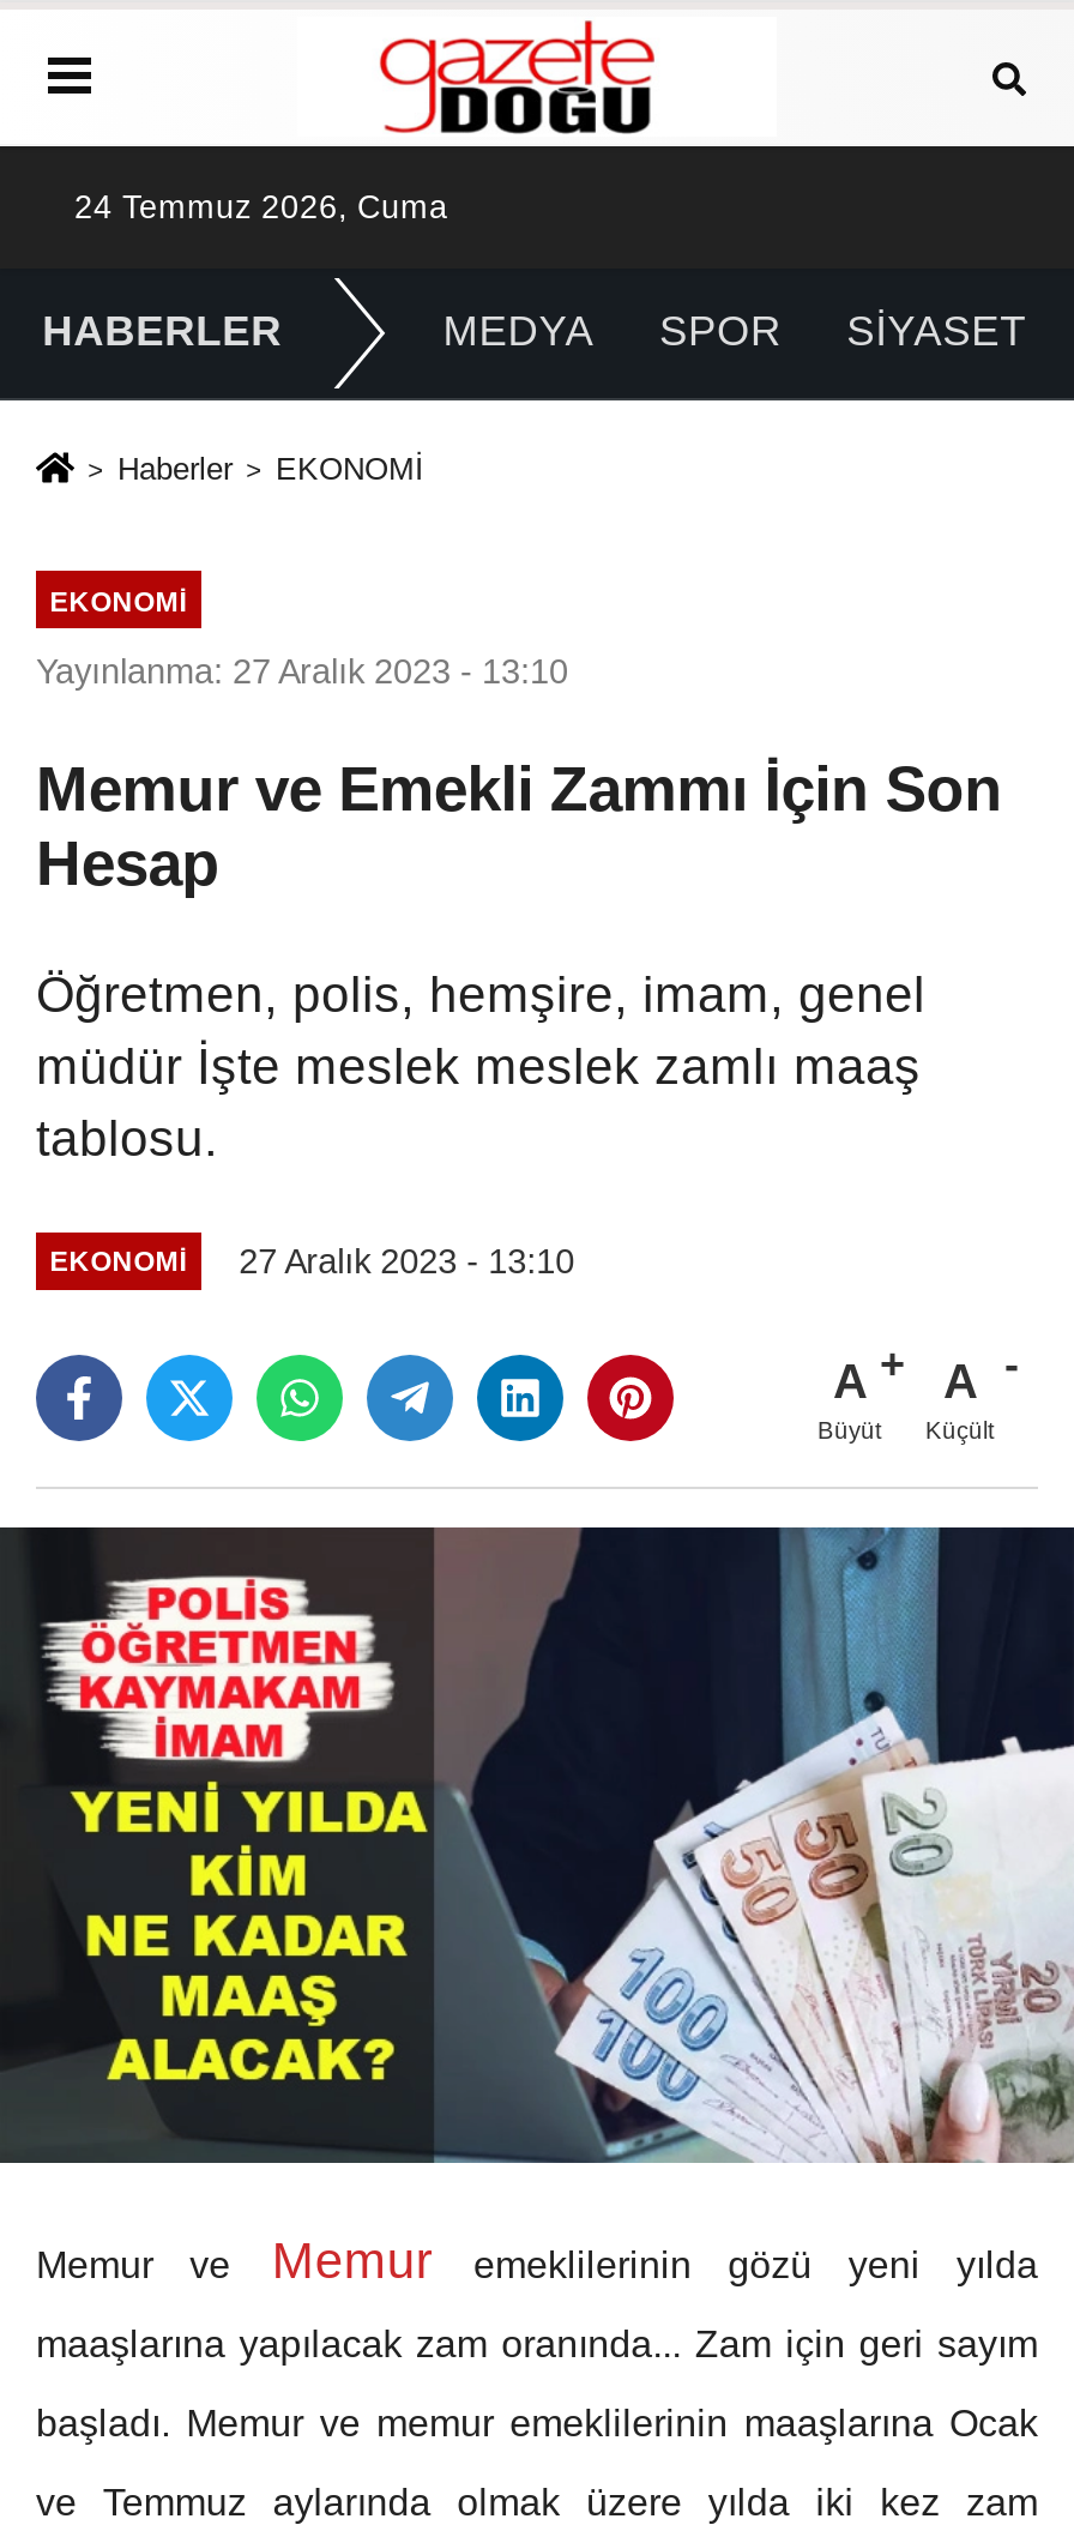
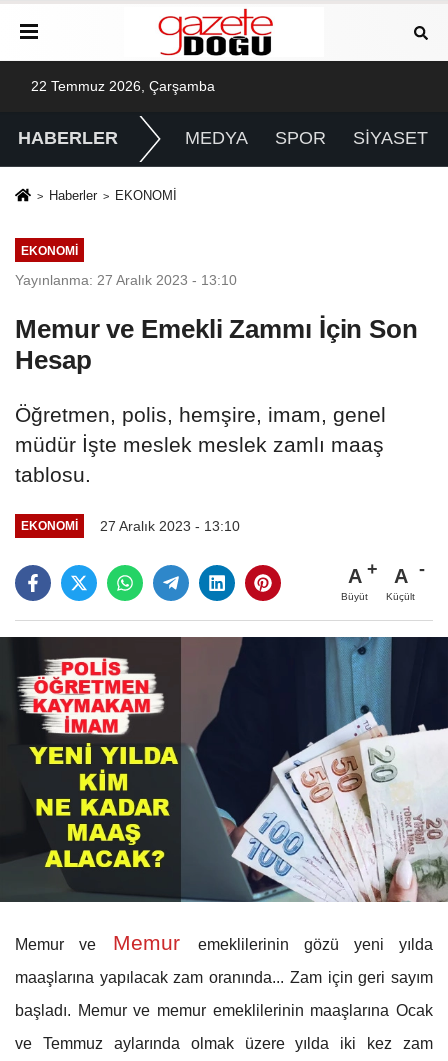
[74,189,448,225] 24 Temmuz 2026, Cuma -> [31,79,215,94] 22 Temmuz 2026, Çarşamba

